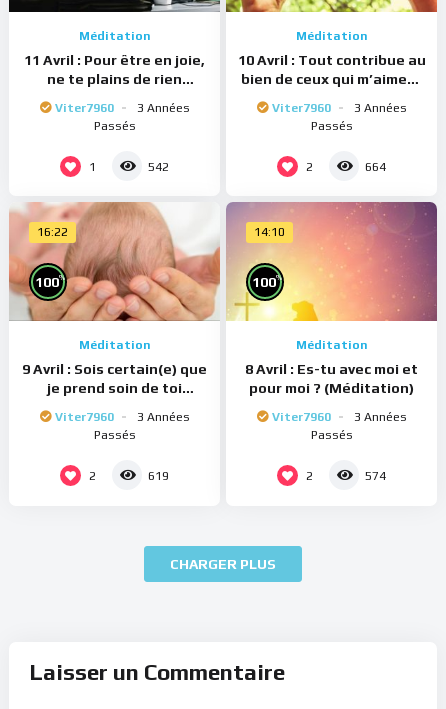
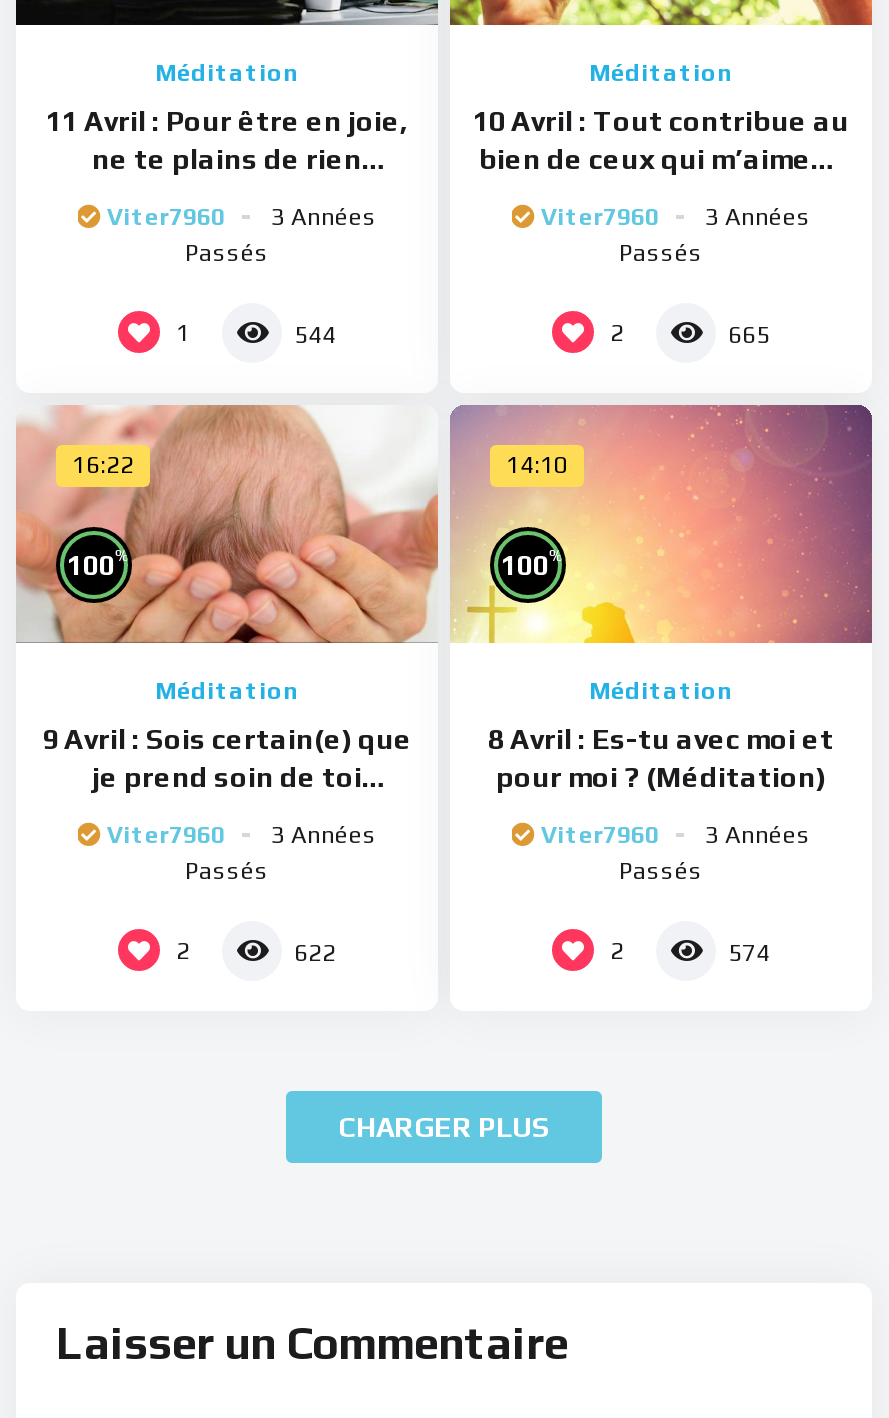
[148,160,169,174] 542 -> [294,320,336,348] 544
[365,160,386,174] 664 -> [728,320,770,348] 665
[148,469,169,483] 619 -> [294,938,336,966] 622

